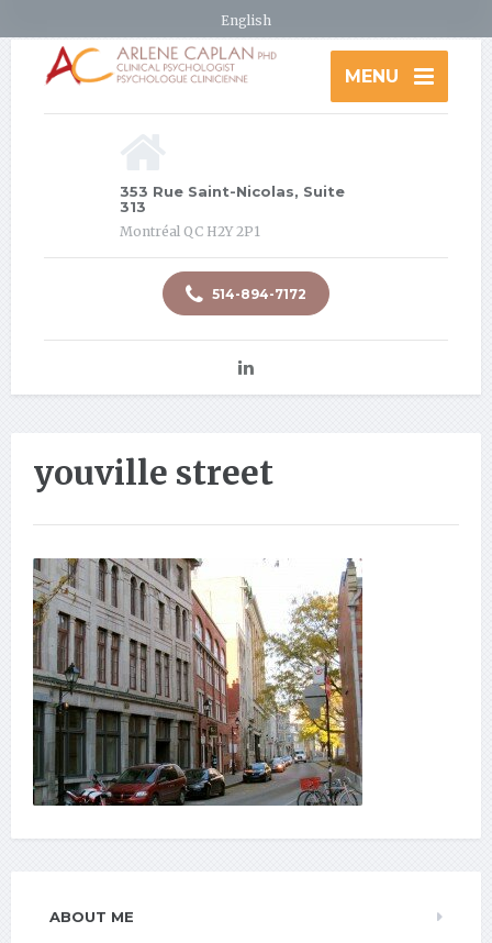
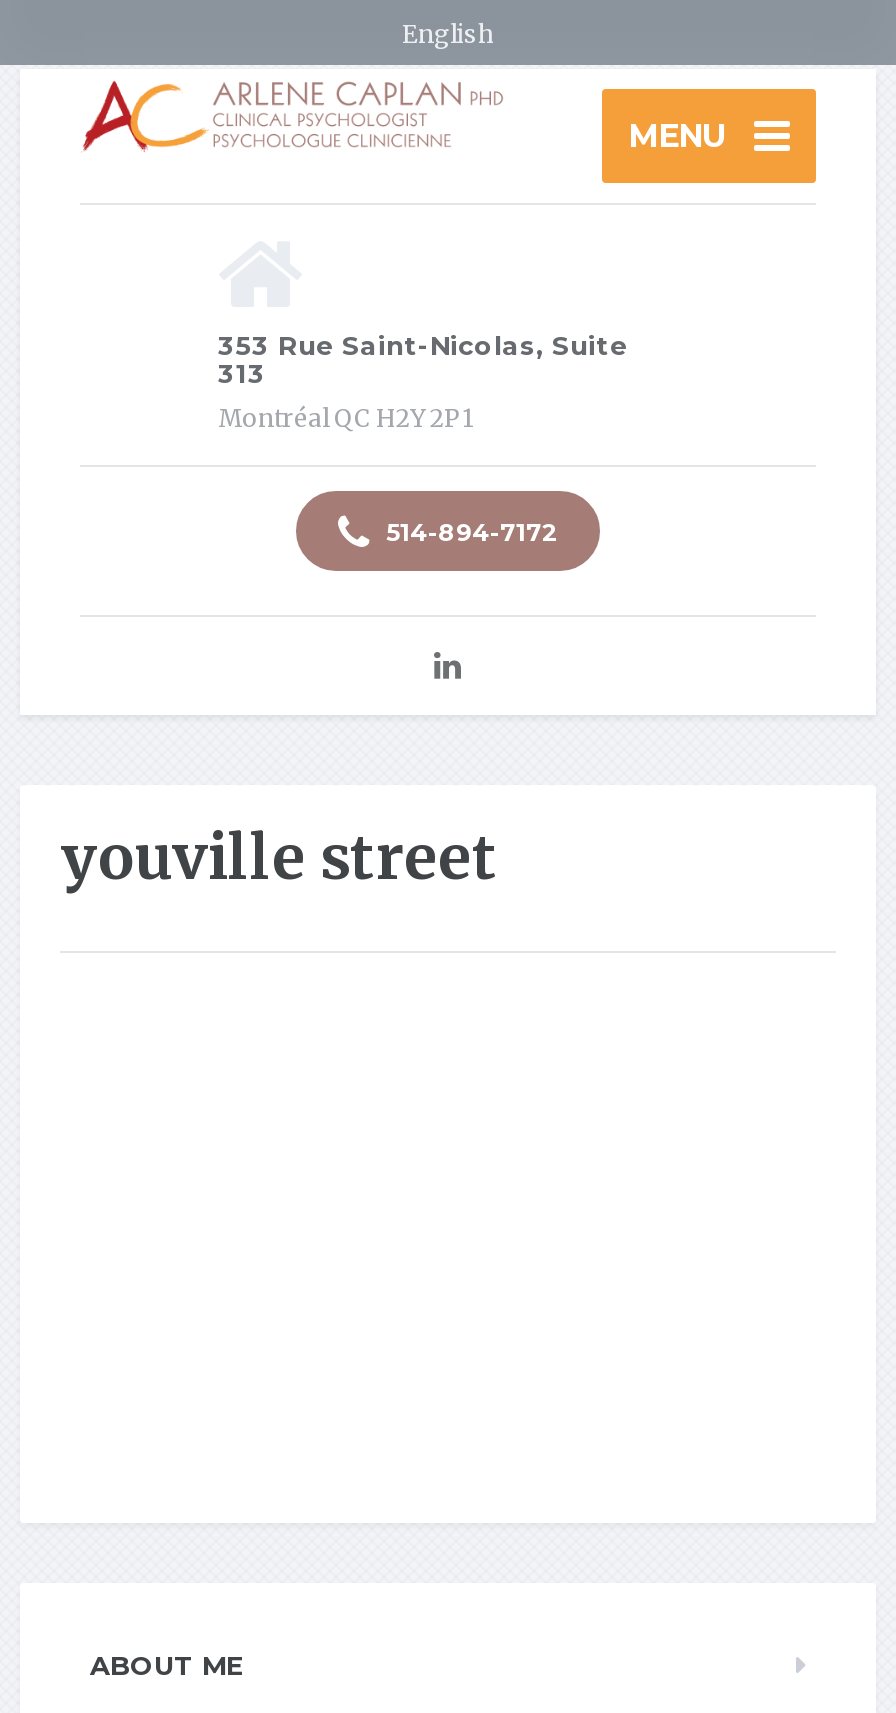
[32,557,364,807] [image] -> none

